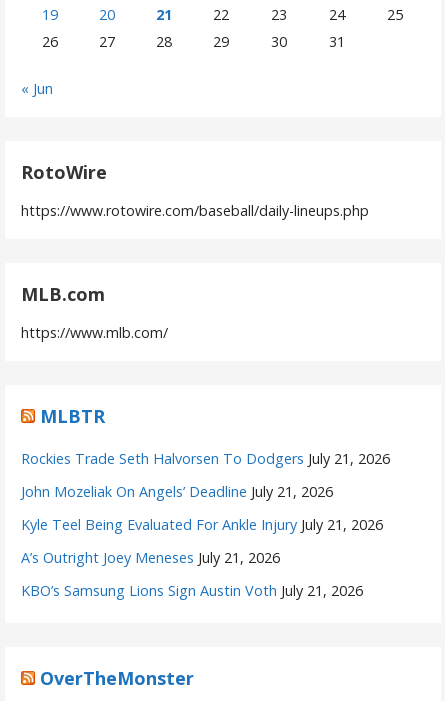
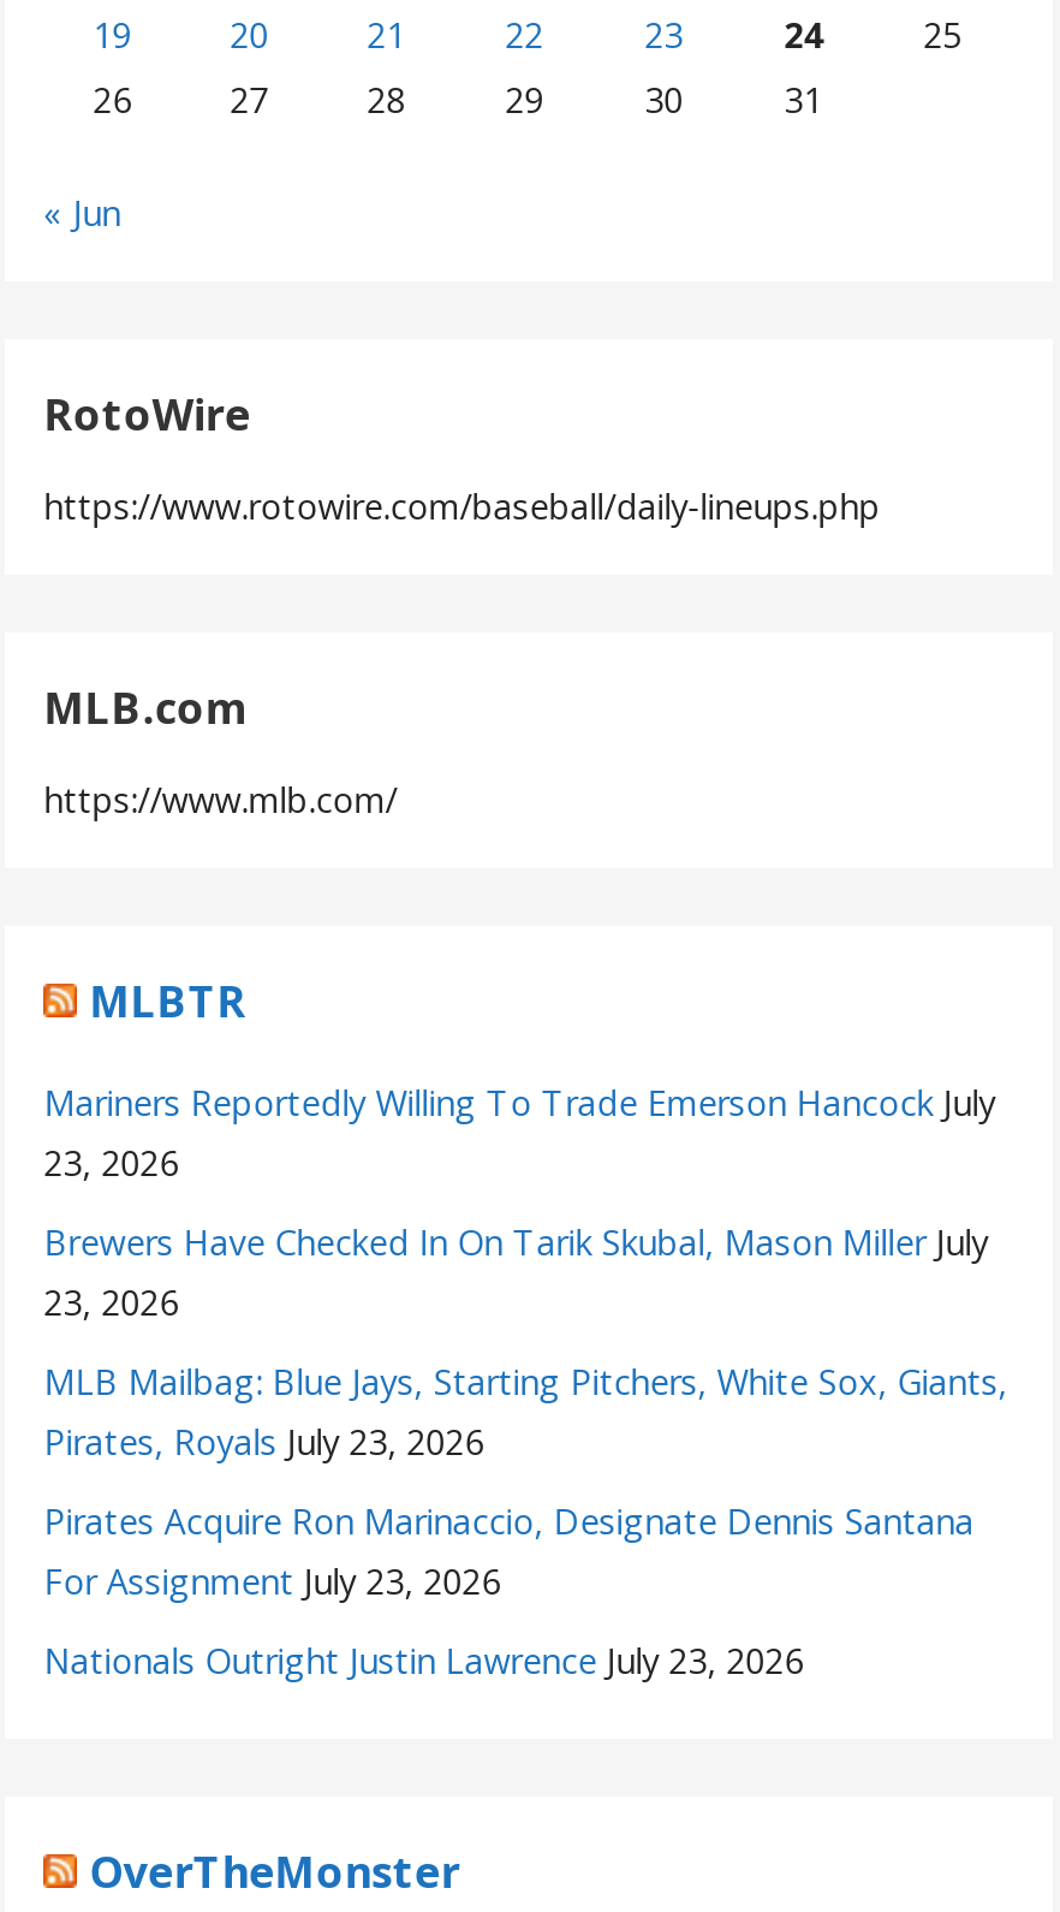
[21,449,390,468] Rockies Trade Seth Halvorsen To Dodgers July 21, 2026 -> [44,1080,996,1186] Mariners Reportedly Willing To Trade Emerson Hancock July | 23, 2026
[21,482,333,501] John Mozeliak On Angels’ Deadline July 21, 2026 -> [44,1220,988,1325] Brewers Have Checked In On Tarik Skubal, Mason Miller July | 23, 2026
[21,515,383,534] Kyle Teel Being Evaluated For Ankle Injury July 21, 2026 -> [44,1359,1008,1465] MLB Mailbag: Blue Jays, Starting Pitchers, White Sox, Giants, | Pirates, Royals July 23, 2026
[21,548,280,567] A’s Outright Joey Meneses July 21, 2026 -> [44,1499,974,1604] Pirates Acquire Ron Marinaccio, Designate Dennis Santana | For Assignment July 23, 2026
[21,581,363,600] KBO’s Samsung Lions Sign Austin Voth July 21, 2026 -> [44,1638,803,1684] Nationals Outright Justin Lawrence July 23, 2026

